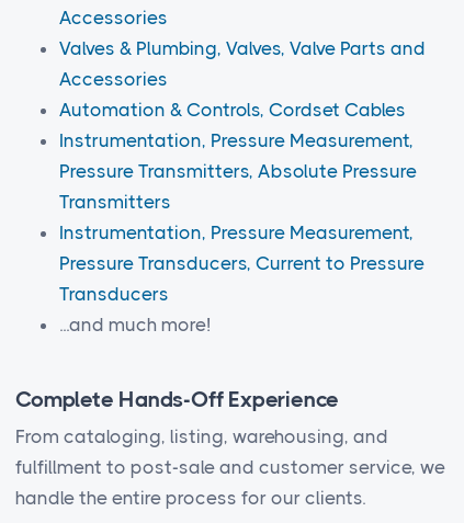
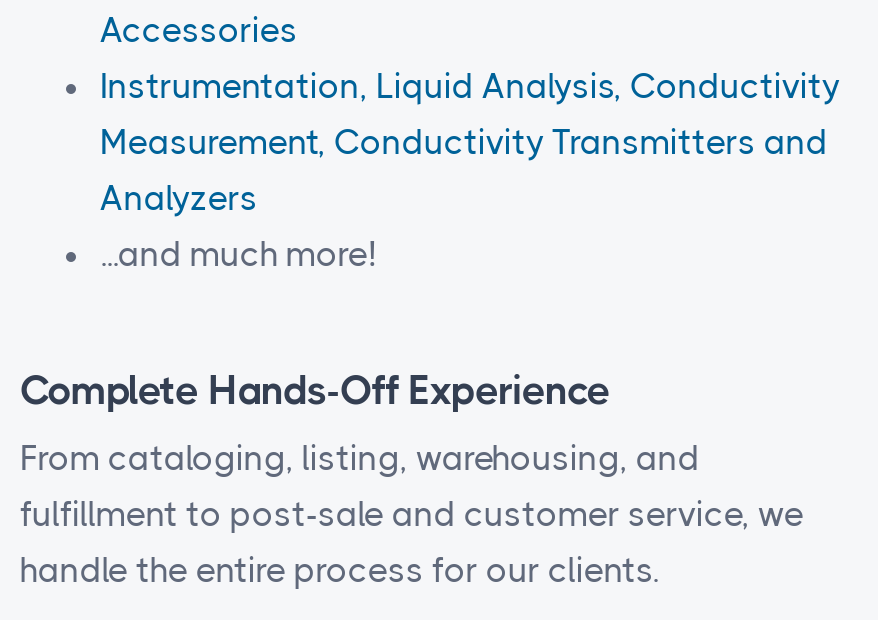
[59,38,426,305] Valves & Plumbing, Valves, Valve Parts and | Accessories | Automation & Controls, Cordset Cables | Instrumentation, Pressure Measurement, | Pressure Transmitters, Absolute Pressure | Transmitters | Instrumentation, Pressure Measurement, | Pressure Transducers, Current to Pressure | Transducers -> [100,67,840,219] Instrumentation, Liquid Analysis, Conductivity | Measurement, Conductivity Transmitters and | Analyzers

